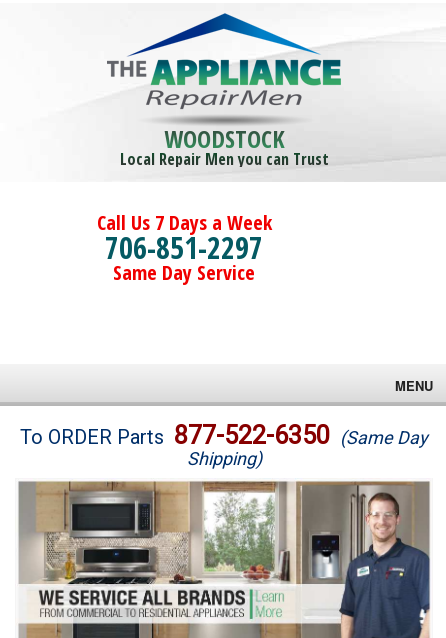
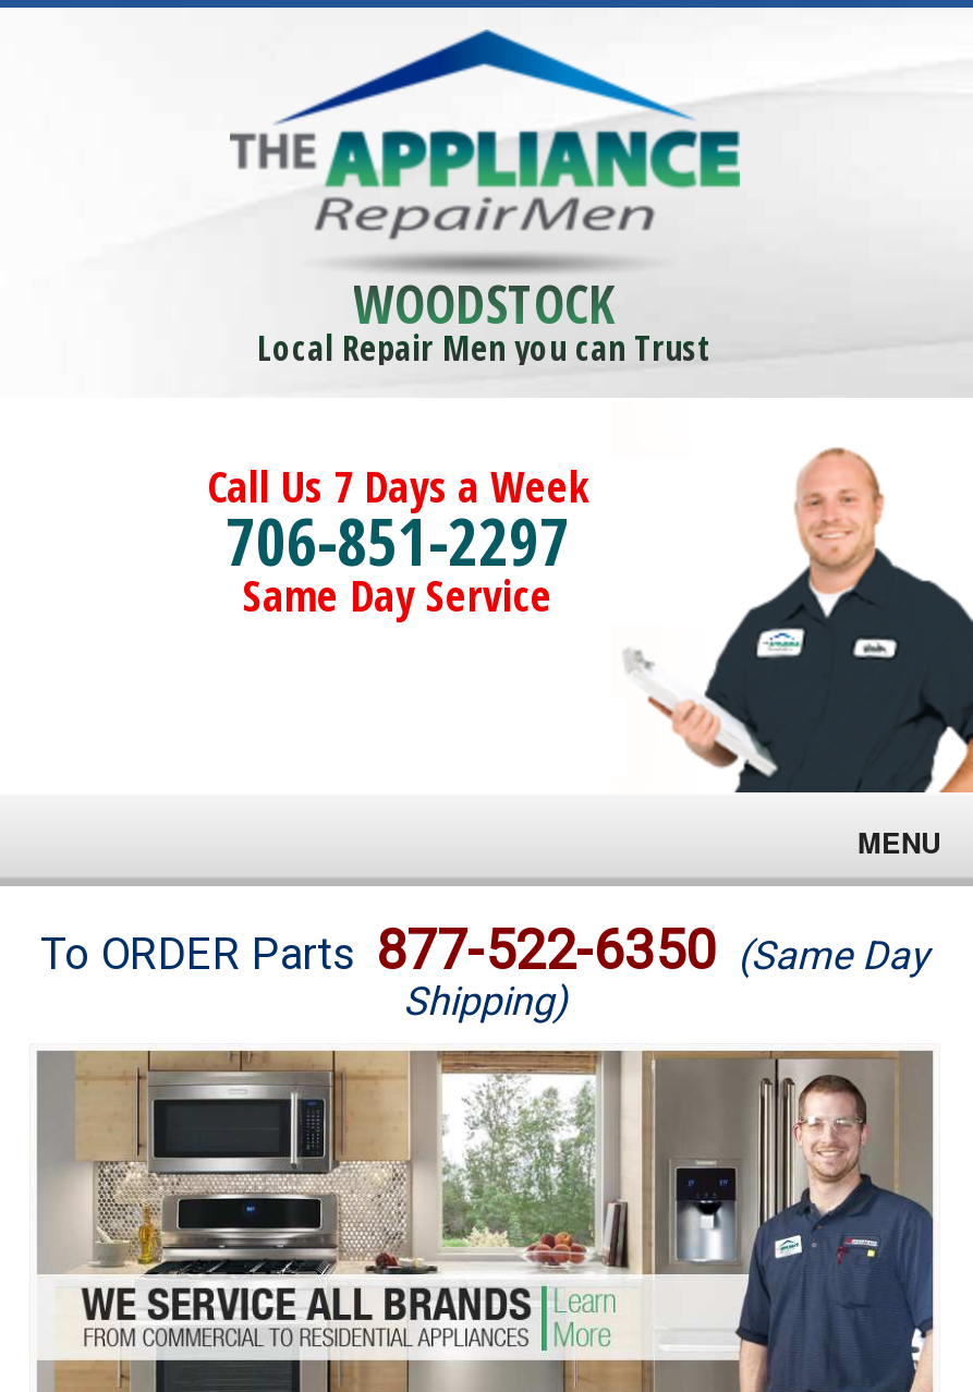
none -> [624,446,966,795] [image]

